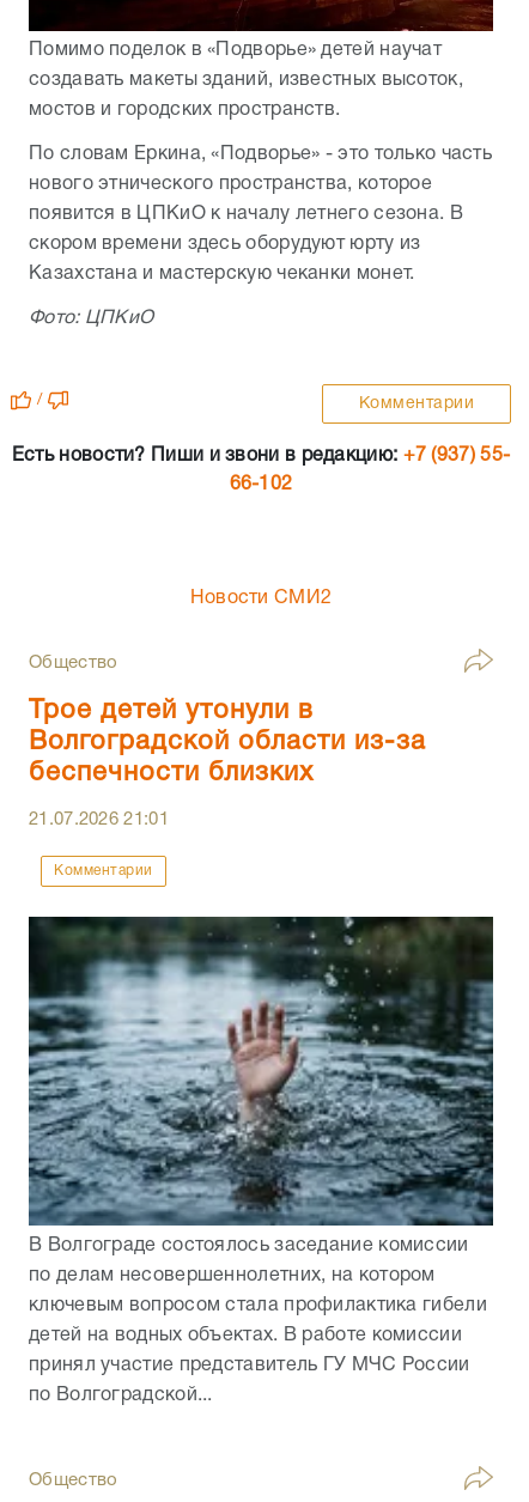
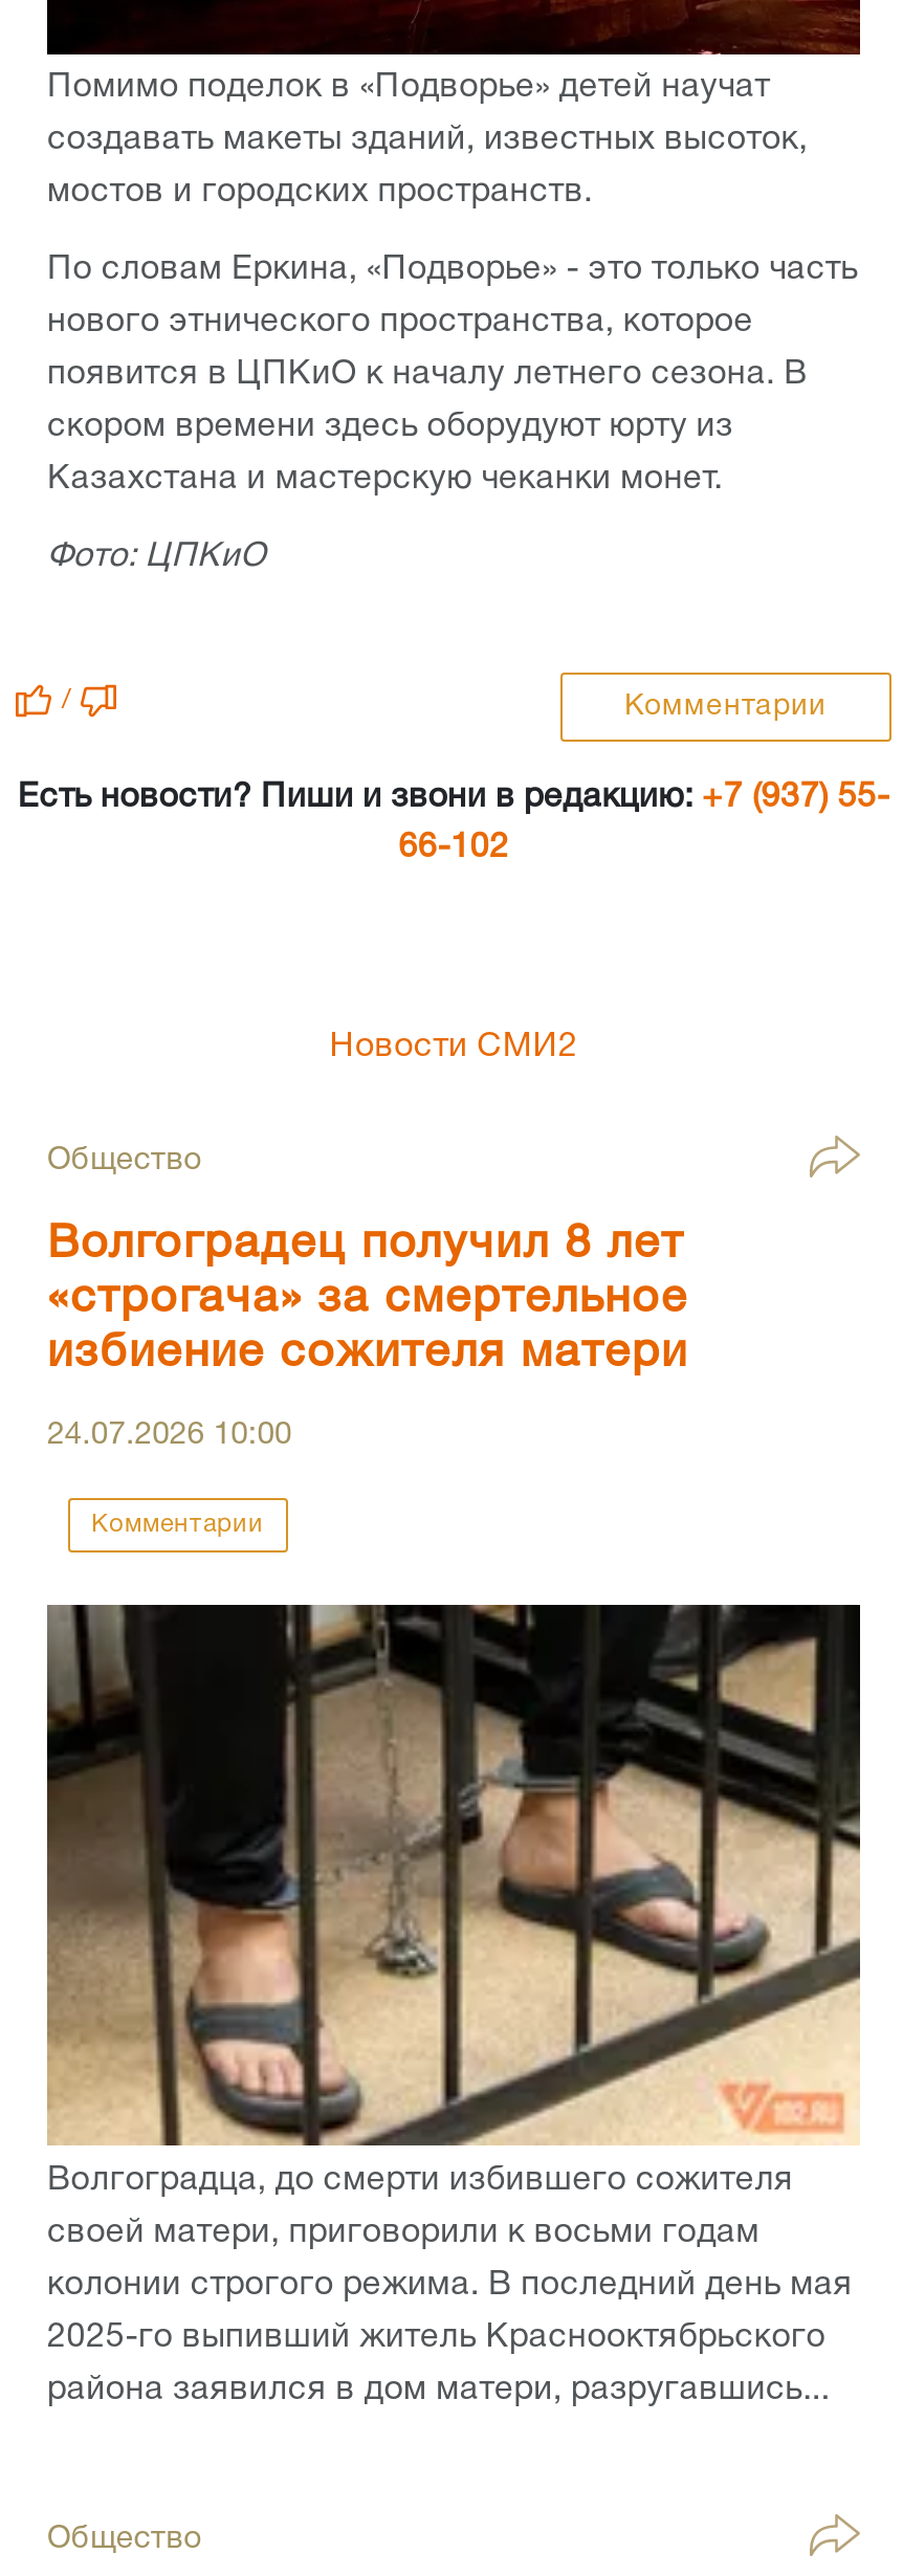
[29,699,426,786] Трое детей утонули в | Волгоградской области из-за | беспечности близких -> [47,1224,688,1375] Волгоградец получил 8 лет | «строгача» за смертельное | избиение сожителя матери
[29,812,169,829] 21.07.2026 21:01 -> [47,1421,292,1451] 24.07.2026 10:00
[28,916,494,1404] [image] | В Волгограде состоялось заседание комиссии | по делам несовершеннолетних, на котором | ключевым вопросом стала профилактика гибели | детей на водных объектах. В работе комиссии | принял участие представитель ГУ МЧС России | по Волгоградской... -> [45,1603,862,2406] [image] | Волгоградца, до смерти избившего сожителя | своей матери, приговорили к восьми годам | колонии строгого режима. В последний день мая | 2025-го выпивший житель Краснооктябрьского | района заявился в дом матери, разругавшись...

